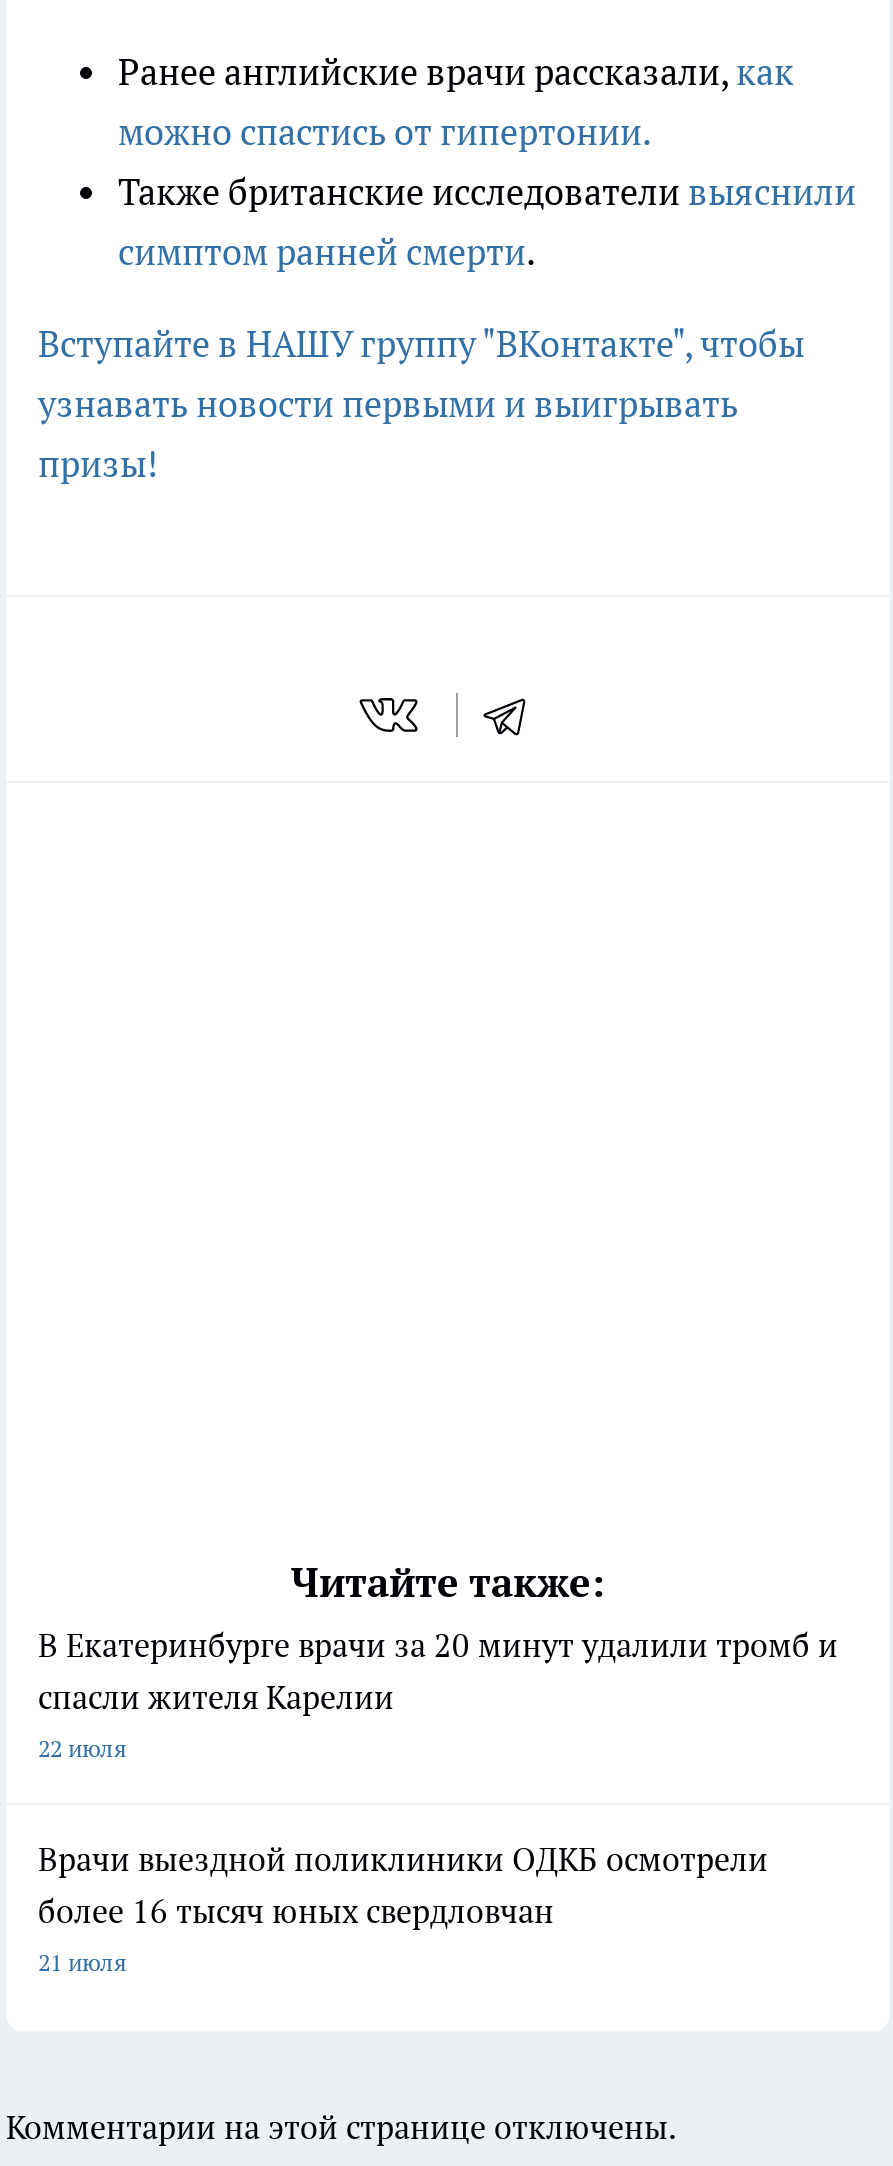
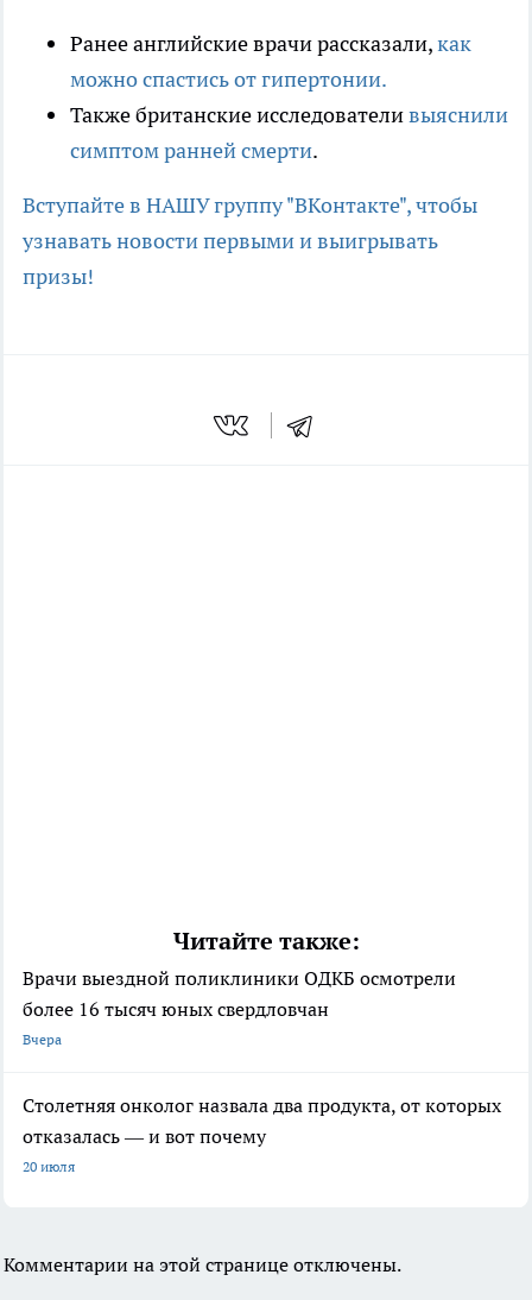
[38,1624,838,1762] В Екатеринбурге врачи за 20 минут удалили тромб и | спасли жителя Карелии | 22 июля -> none
moved [38,1838,768,1930] -> [23,966,456,1020]: Врачи выездной поликлиники ОДКБ осмотрели | более 16 тысяч юных свердловчан
[38,1946,126,1976] 21 июля -> [23,1030,501,1175] Вчера | Столетняя онколог назвала два продукта, от которых | отказалась — и вот почему | 20 июля

